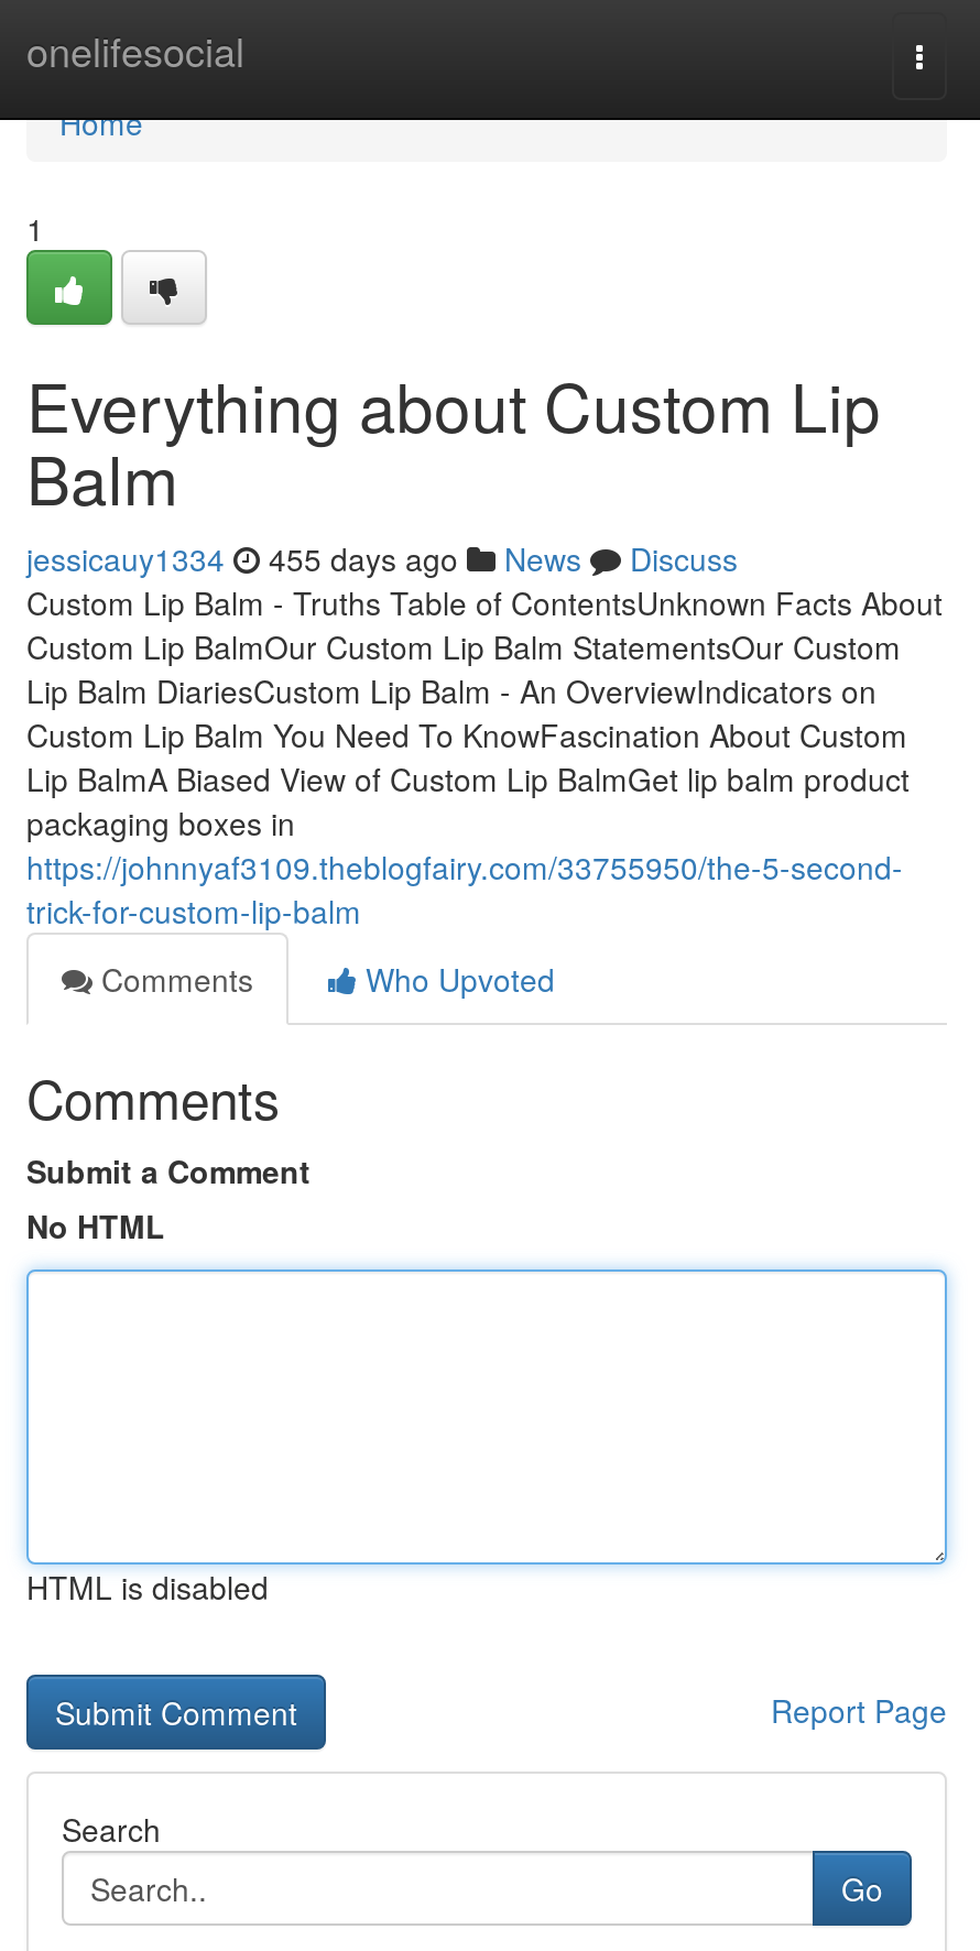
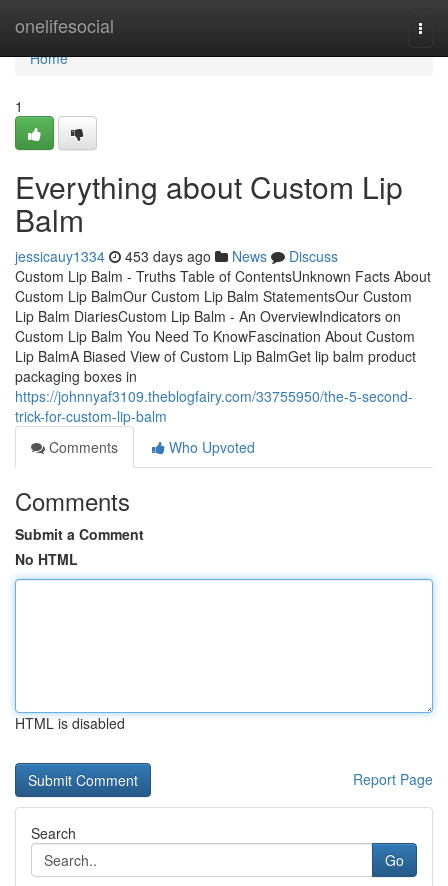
[26,536,738,580] jessicauy1334 455 days ago News Discuss -> [15,246,338,266] jessicauy1334 453 days ago News Discuss

